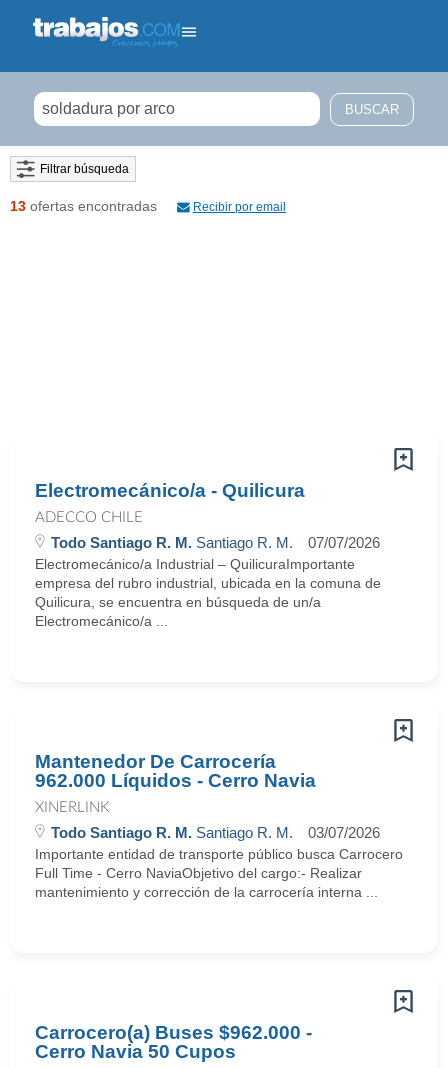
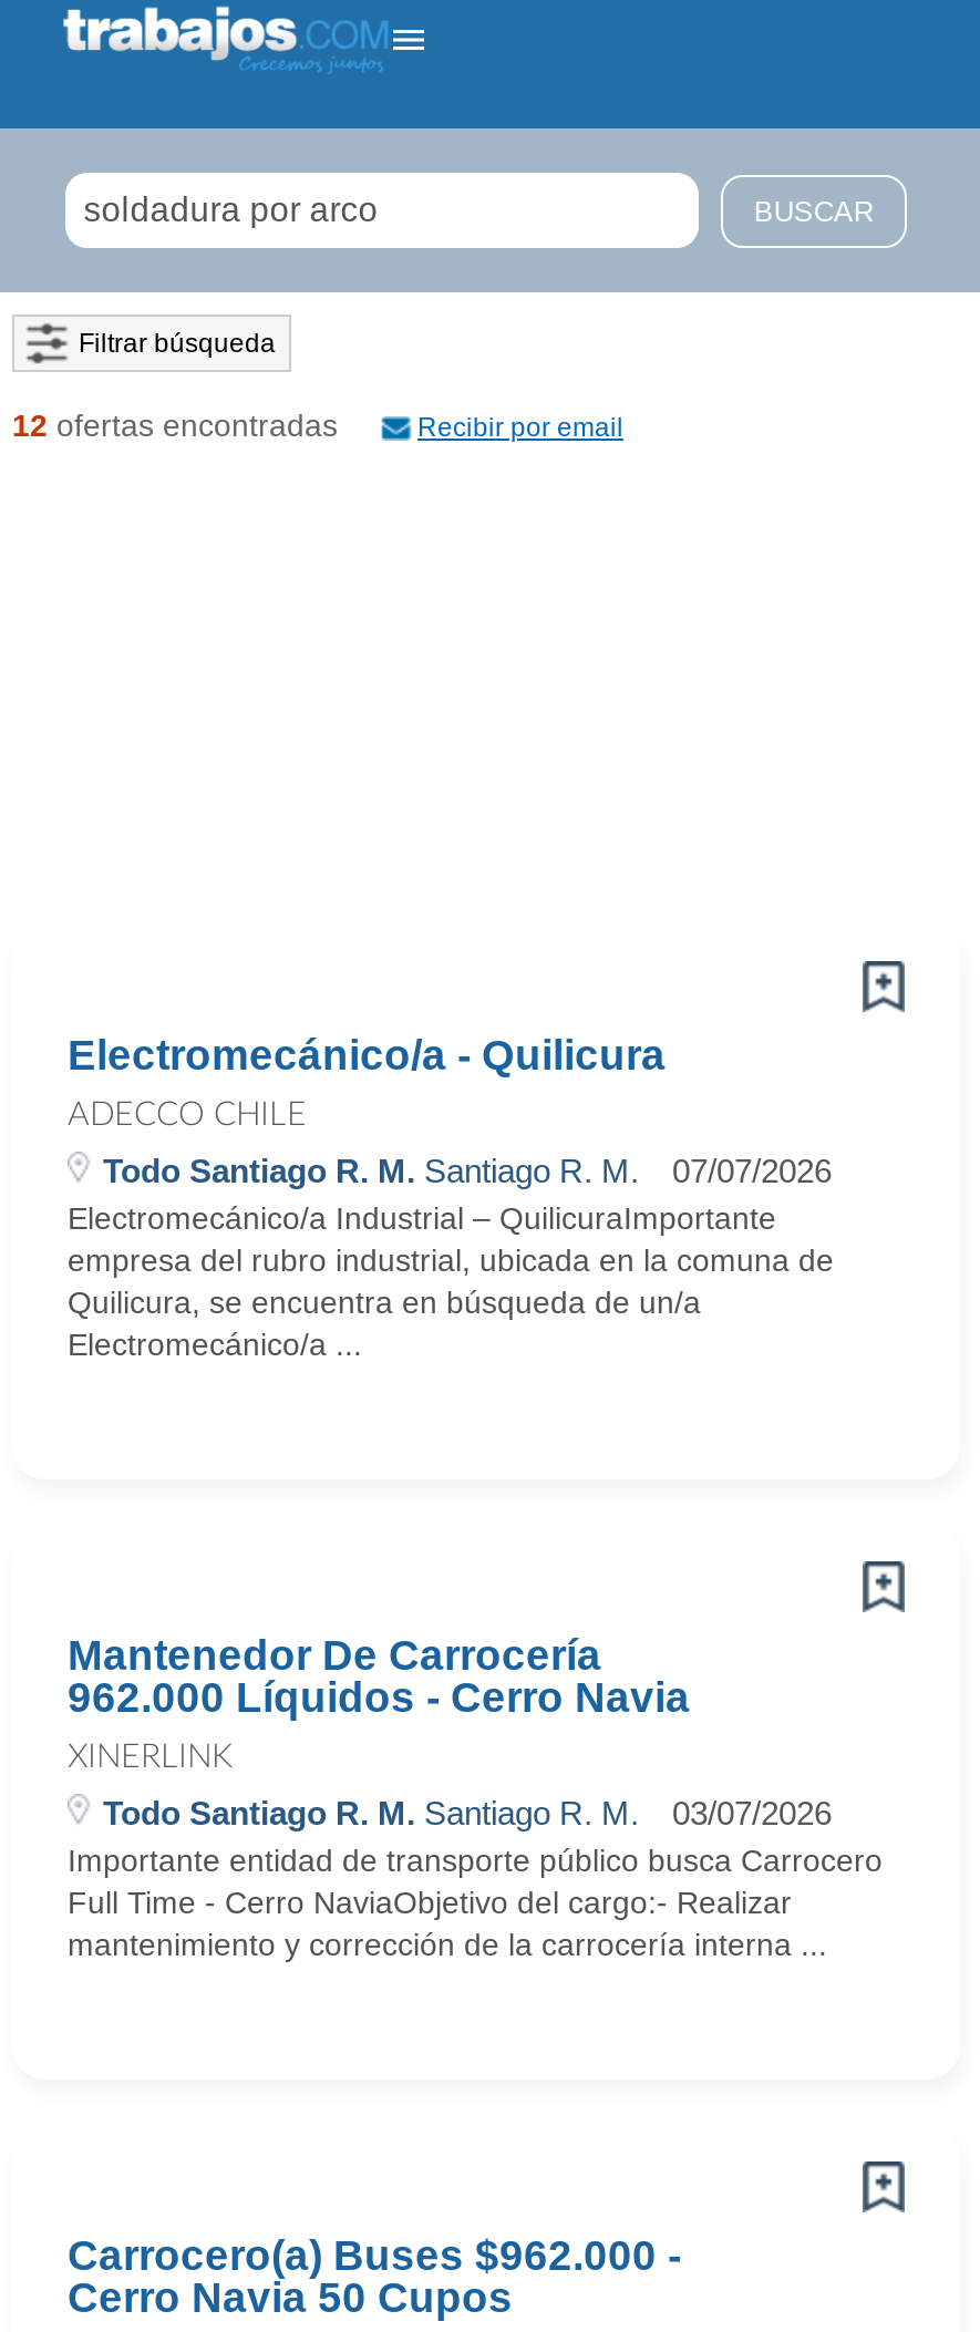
[10,198,161,214] 13 ofertas encontradas -> [12,407,347,443] 12 ofertas encontradas

